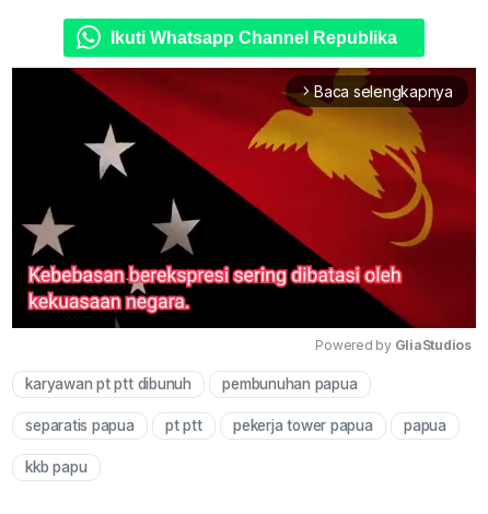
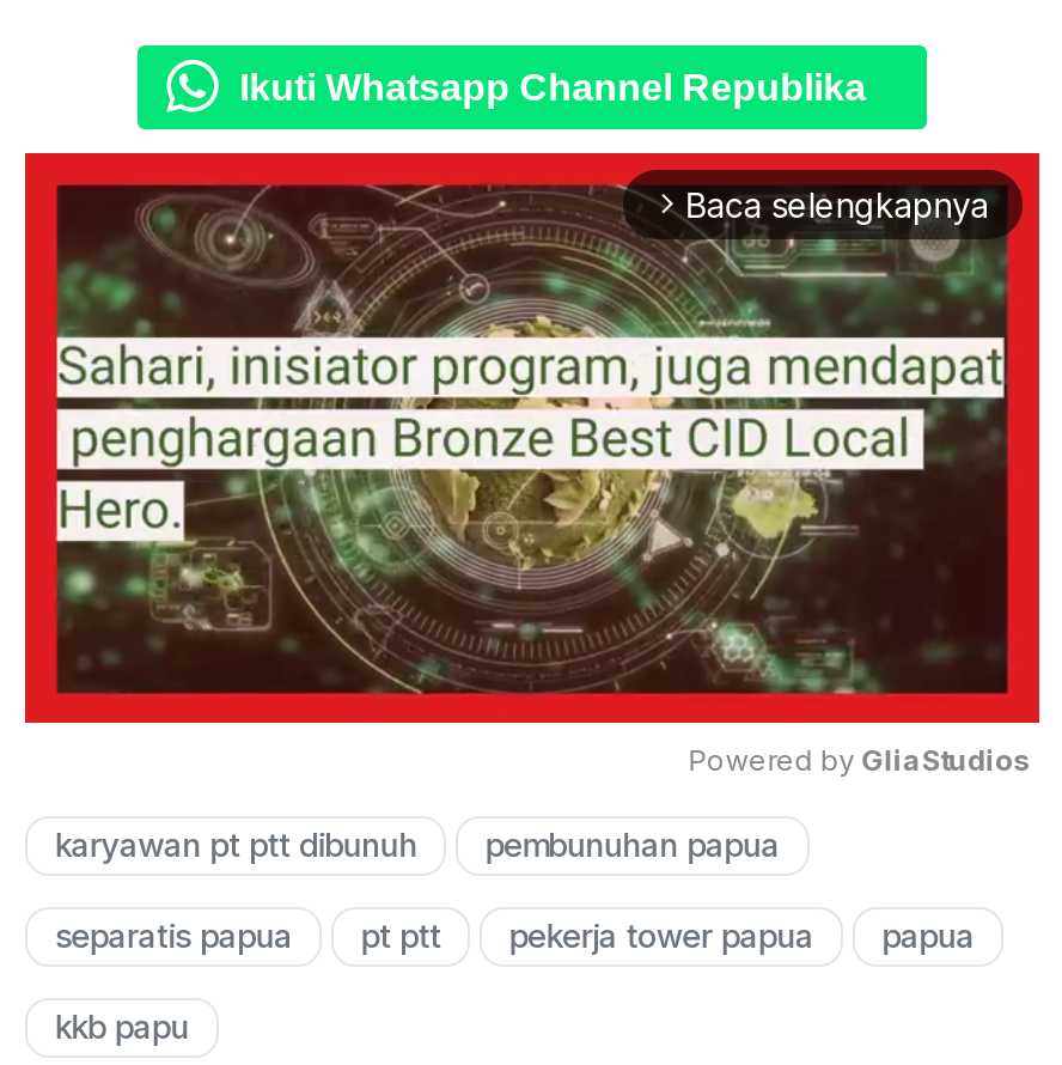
[11,67,477,329] [image] -> [23,151,1042,725] [image]

